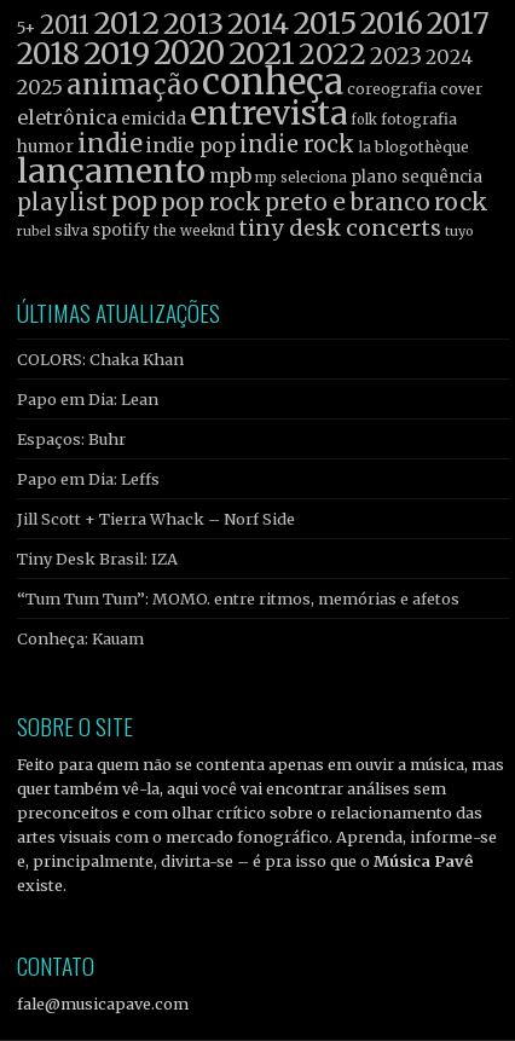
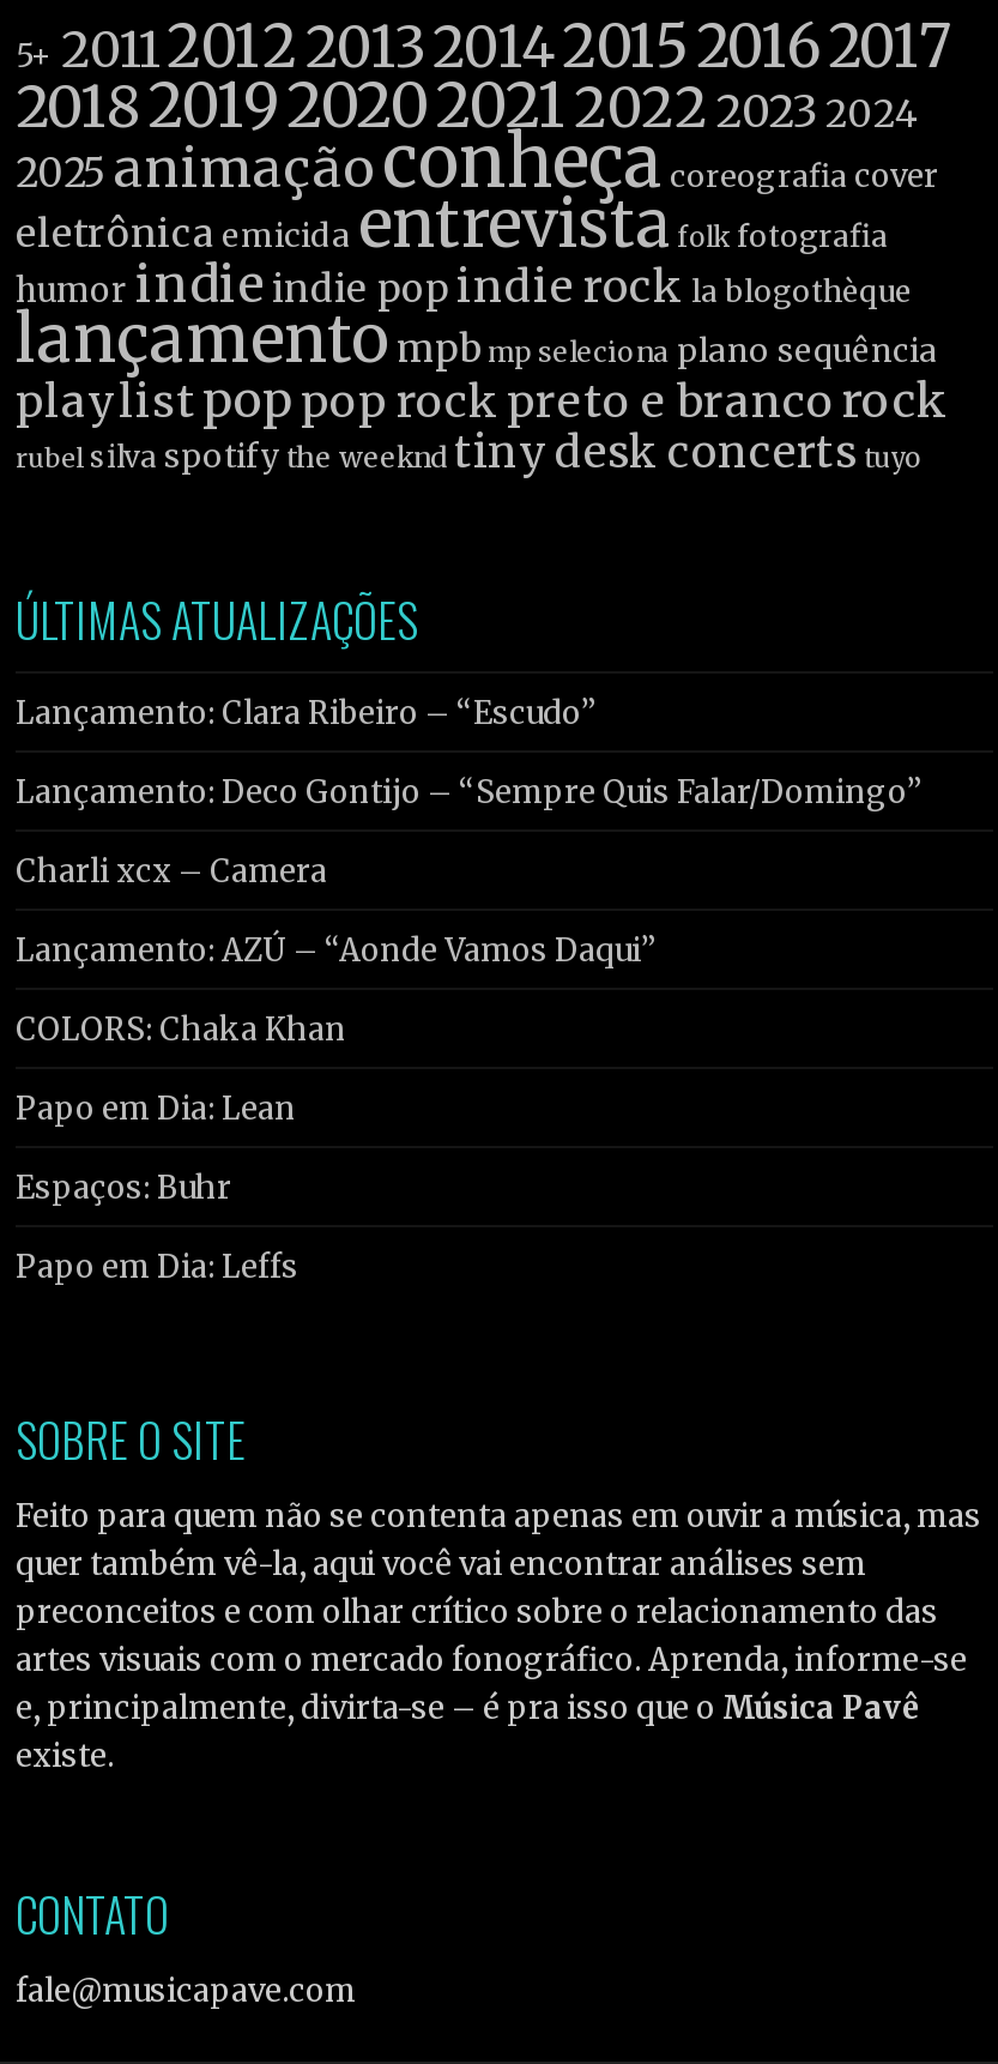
none -> [16,693,924,968] Lançamento: Clara Ribeiro – “Escudo” | Lançamento: Deco Gontijo – “Sempre Quis Falar/Domingo” | Charli xcx – Camera | Lançamento: AZÚ – “Aonde Vamos Daqui”
moved [17,349,184,488] -> [16,1009,346,1285]: COLORS: Chaka Khan | Papo em Dia: Lean | Espaços: Buhr | Papo em Dia: Leffs
[17,509,463,648] Jill Scott + Tierra Whack – Norf Side | Tiny Desk Brasil: IZA | “Tum Tum Tum”: MOMO. entre ritmos, memórias e afetos | Conheça: Kauam -> none

